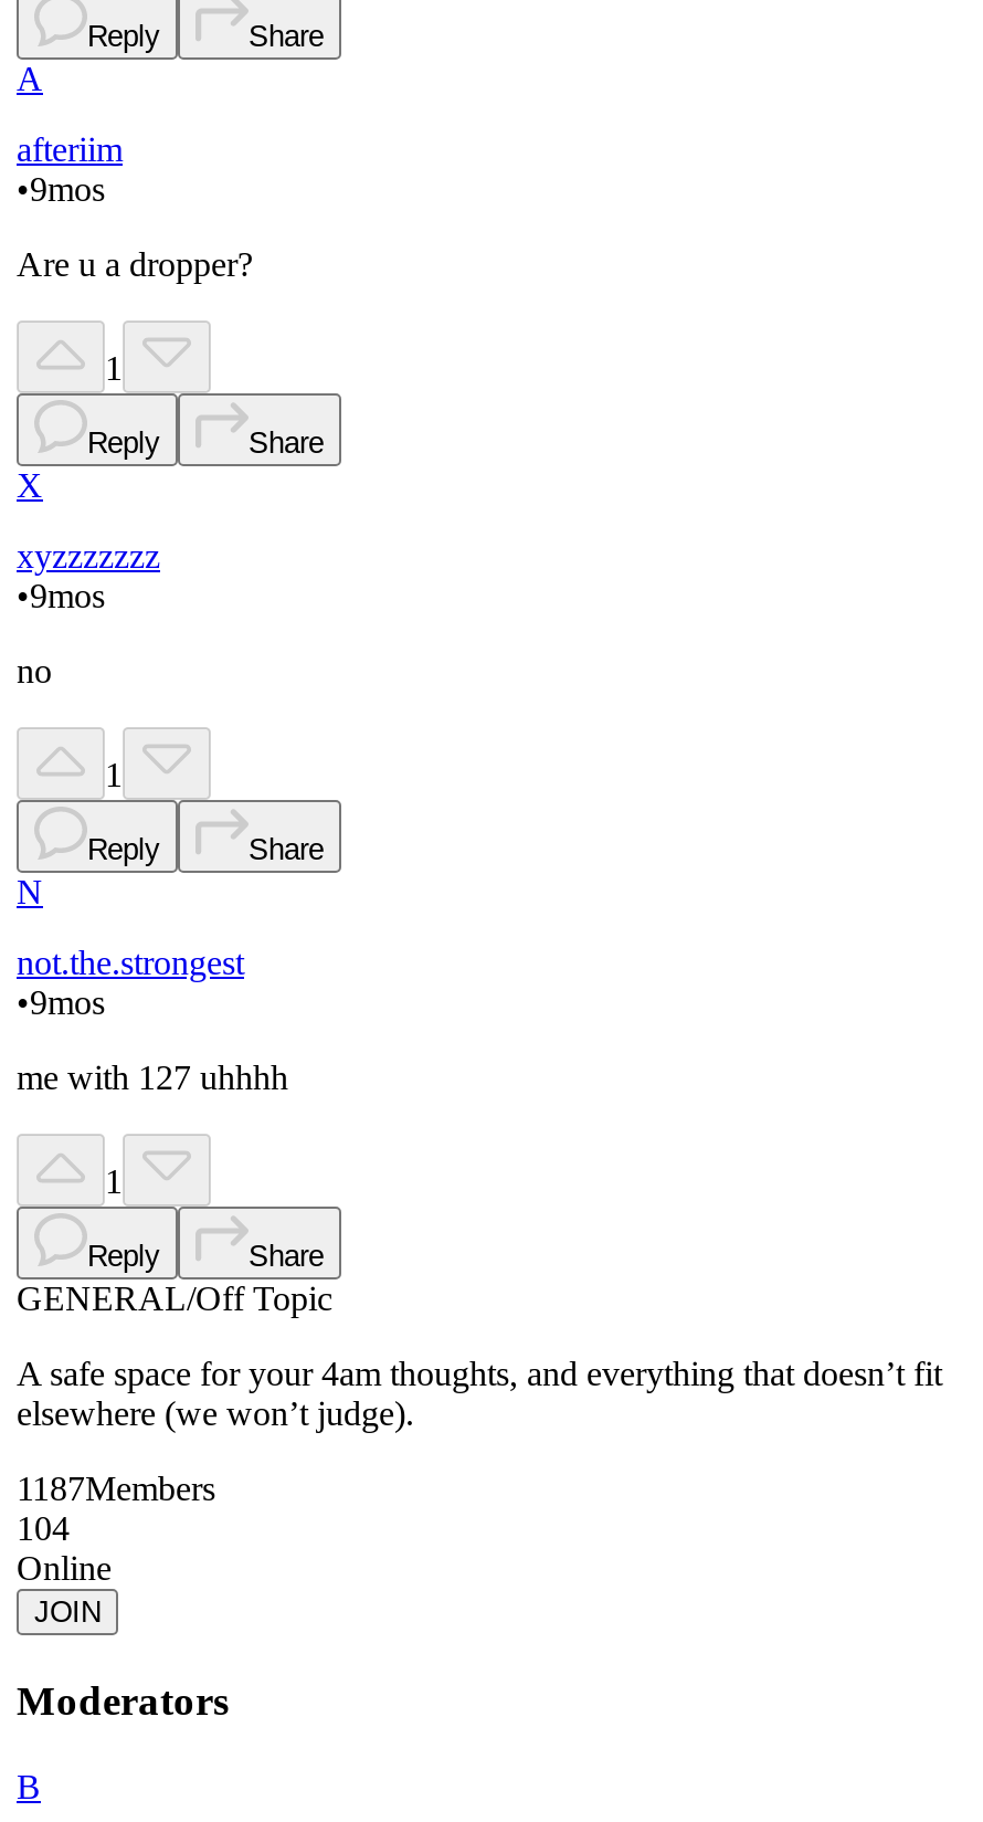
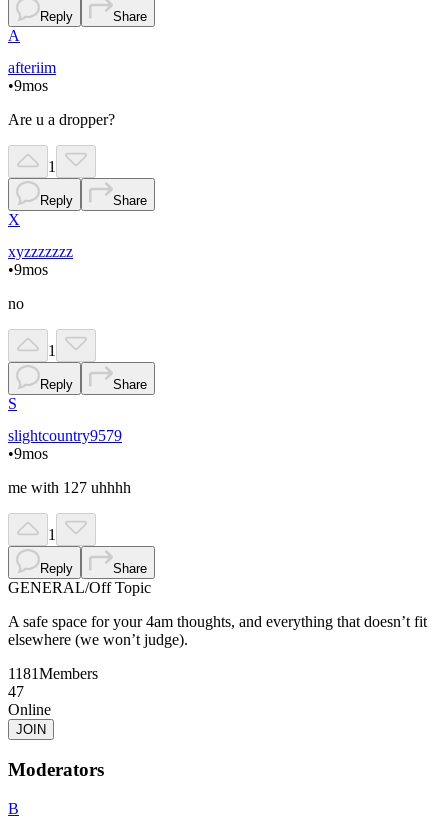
[17,874,43,911] N -> [8,395,17,412] S
[17,944,244,982] not.the.strongest -> [8,427,122,444] slightcountry9579
[17,1470,215,1508] 1187Members -> [8,665,98,682] 1181Members
[17,1510,70,1548] 104 -> [8,683,24,700] 47

